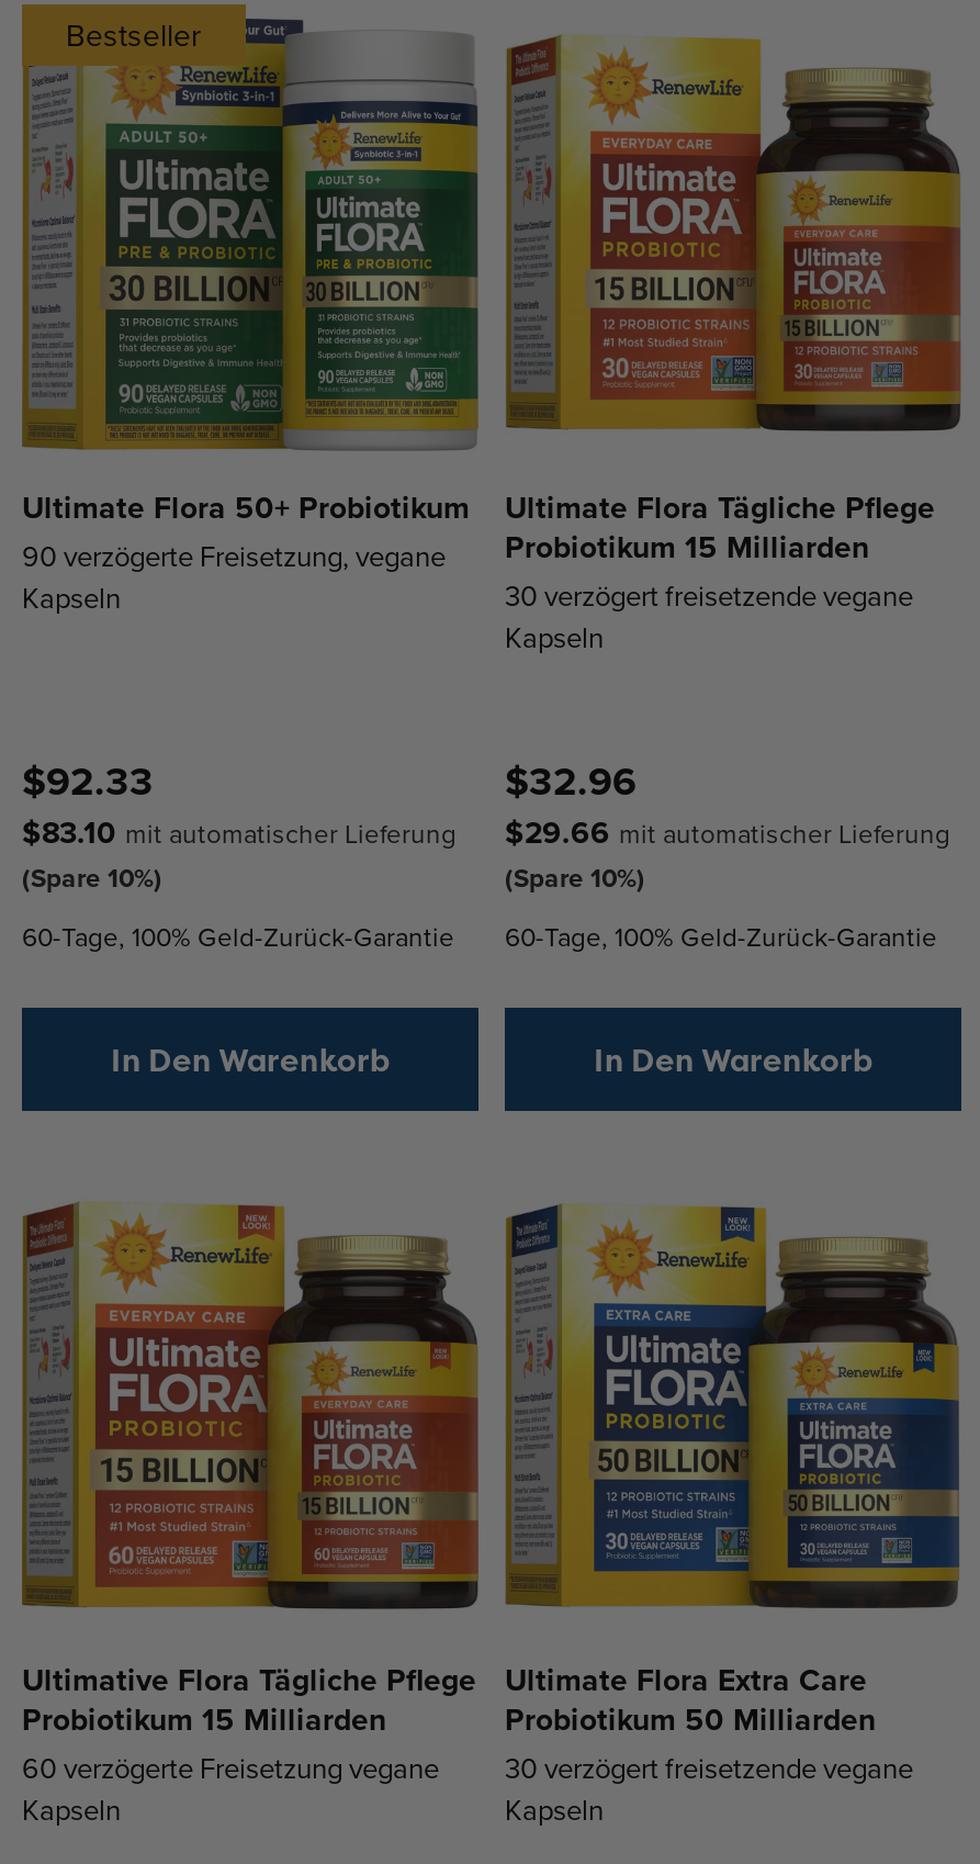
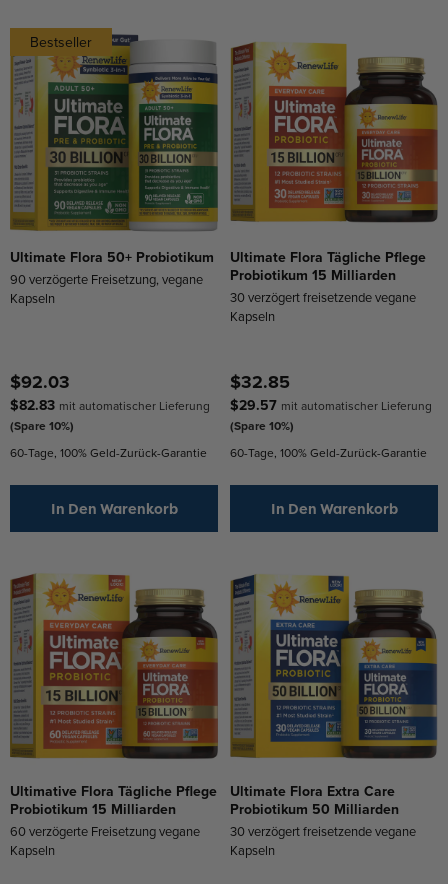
[22,753,154,810] $92.33 -> [10,369,70,395] $92.03
[505,753,637,810] $32.96 -> [230,369,290,395] $32.85
[22,810,457,854] $83.10 mit automatischer Lieferung -> [10,395,210,415] $82.83 mit automatischer Lieferung
[505,810,950,854] $29.66 mit automatischer Lieferung -> [230,395,432,415] $29.57 mit automatischer Lieferung

